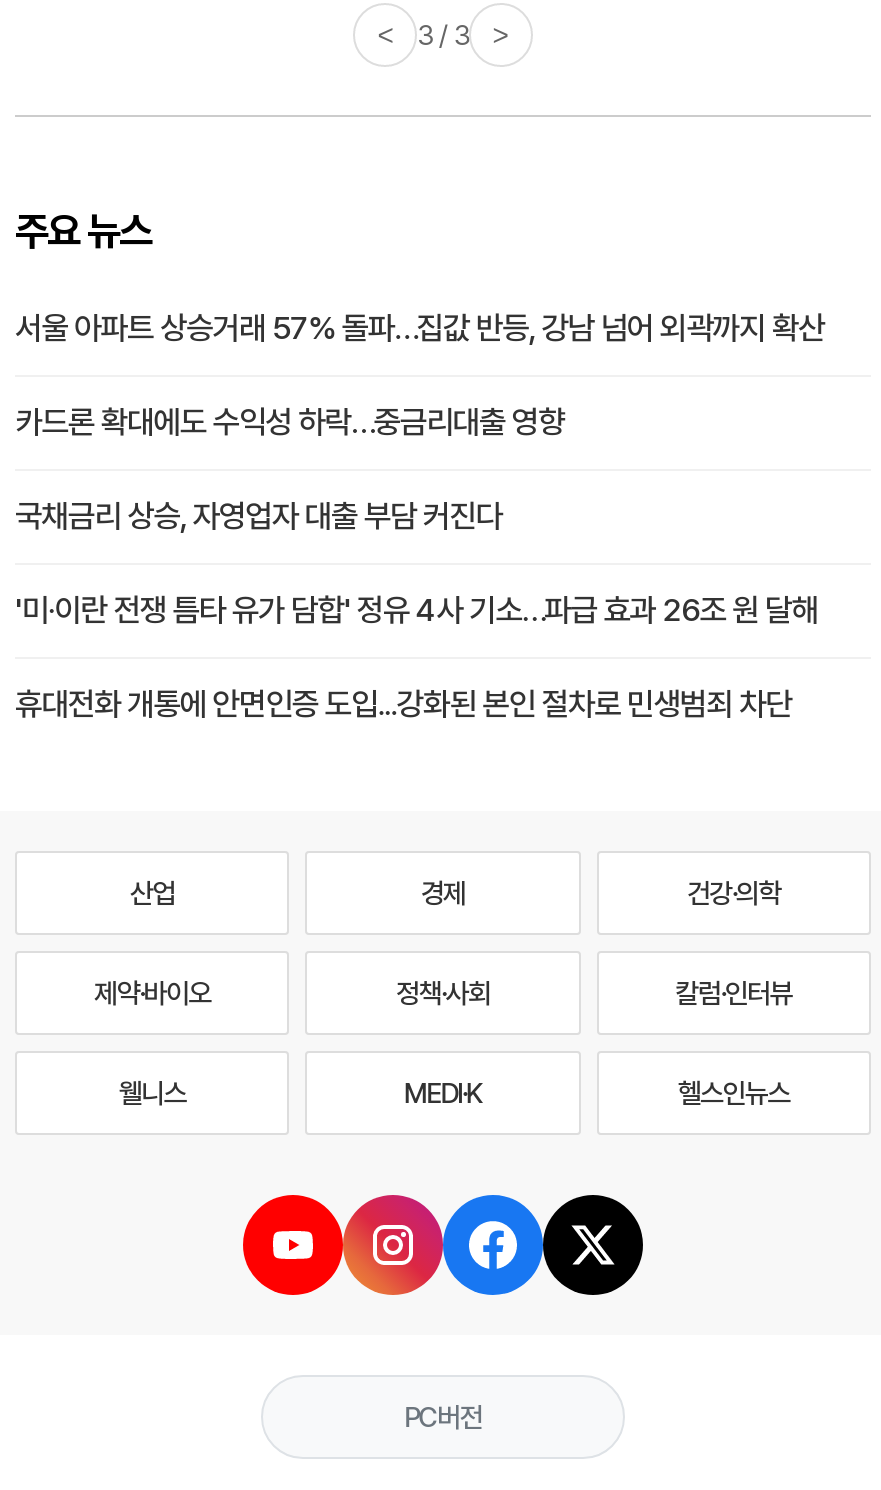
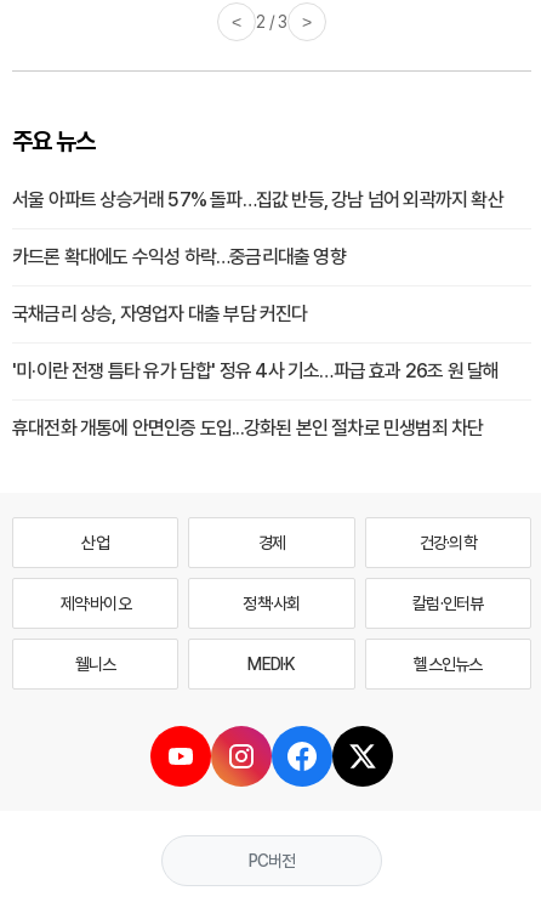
[417,19,469,51] 3 / 3 -> [256,12,287,32] 2 / 3

